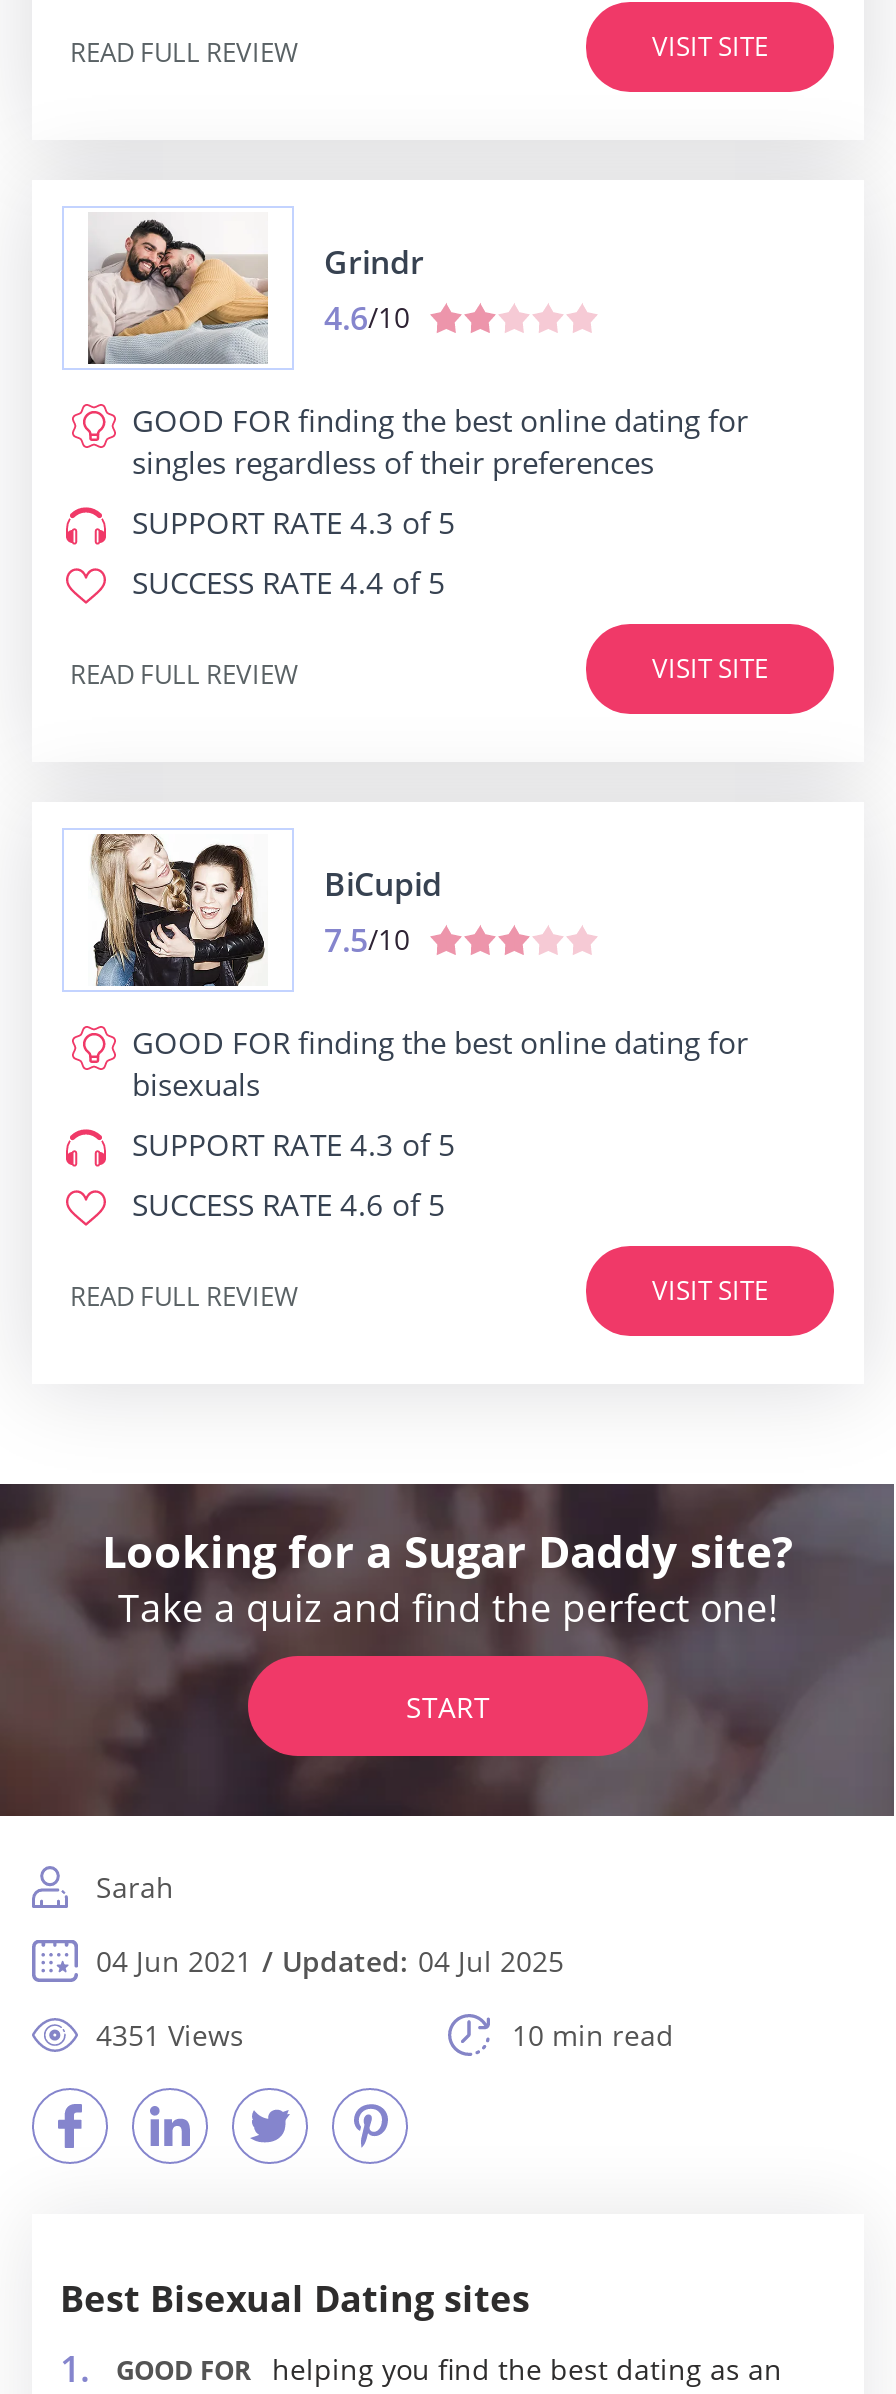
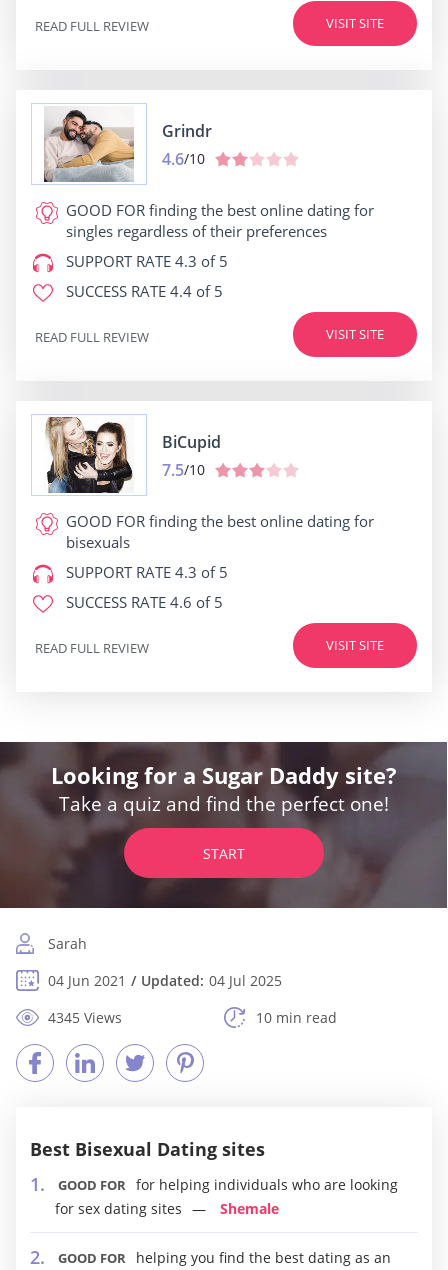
[96,2016,244,2054] 4351 Views -> [48,1008,122,1027] 4345 Views
none -> [55,1175,398,1218] GOOD FOR for helping individuals who are looking | for sex dating sites | Shemale

